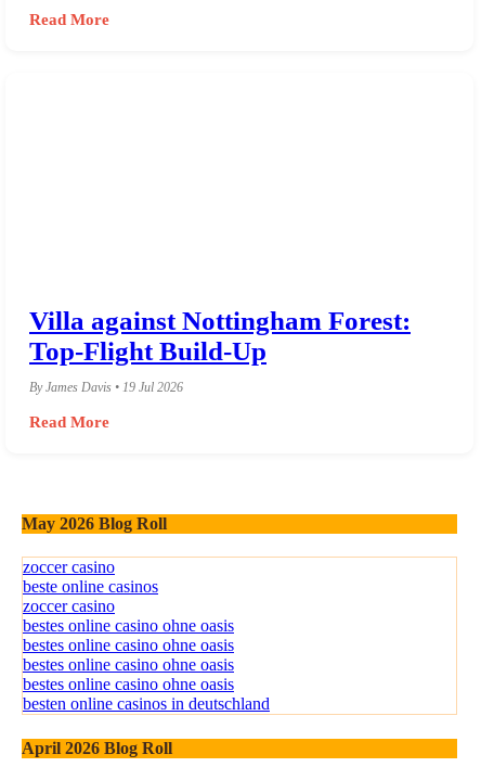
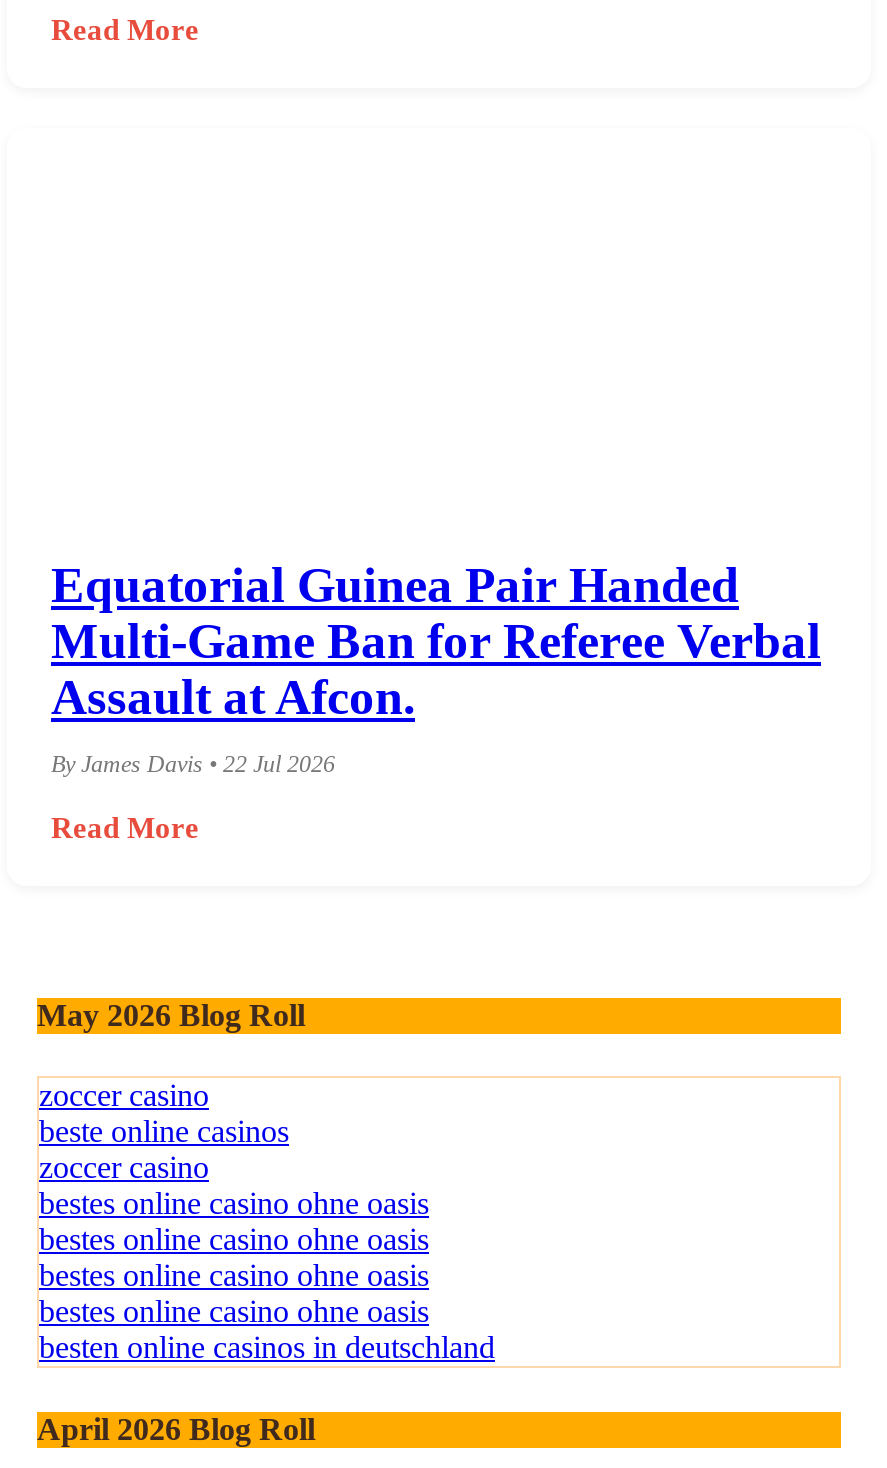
[29,305,411,365] Villa against Nottingham Forest: | Top-Flight Build-Up -> [51,557,821,723] Equatorial Guinea Pair Handed | Multi-Game Ban for Referee Verbal | Assault at Afcon.
[29,379,183,394] By James Davis • 19 Jul 2026 -> [51,749,335,777] By James Davis • 22 Jul 2026

